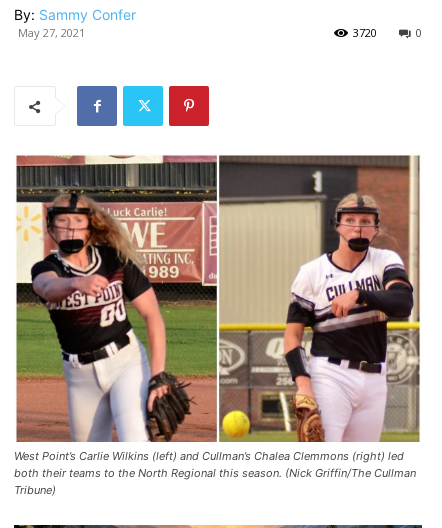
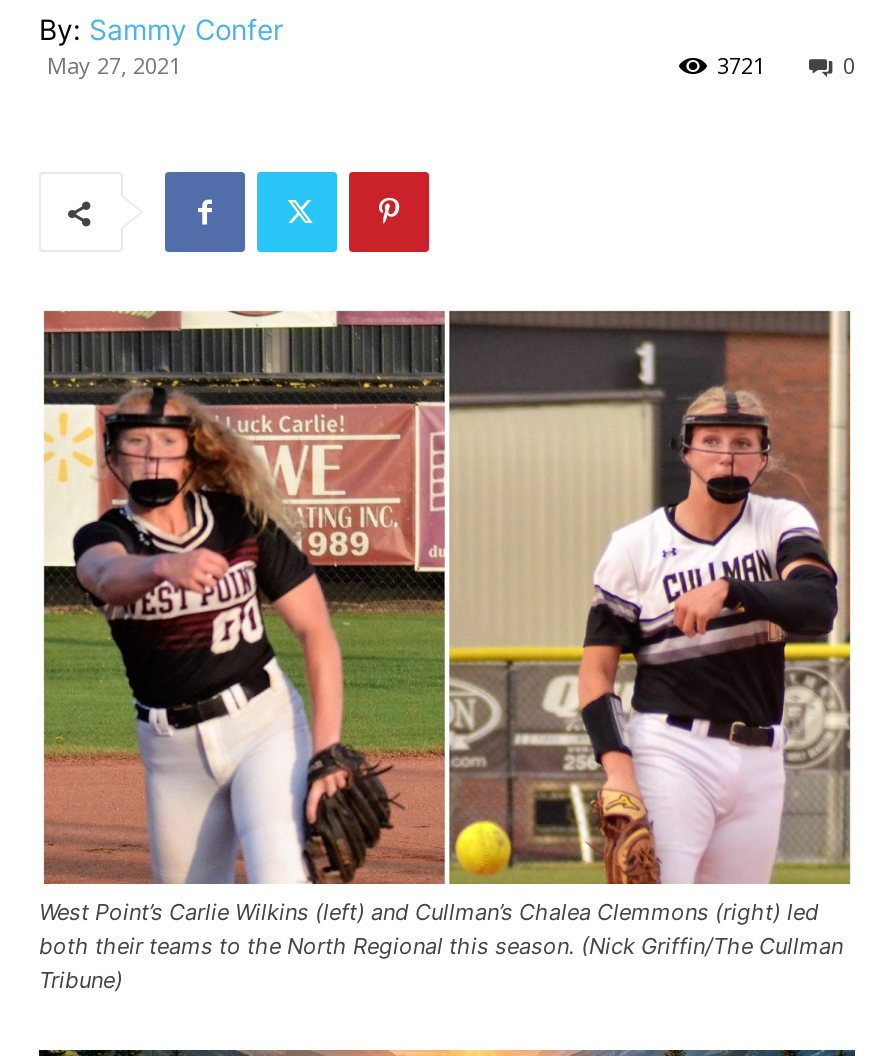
[353,25,377,40] 3720 -> [717,50,765,80] 3721

